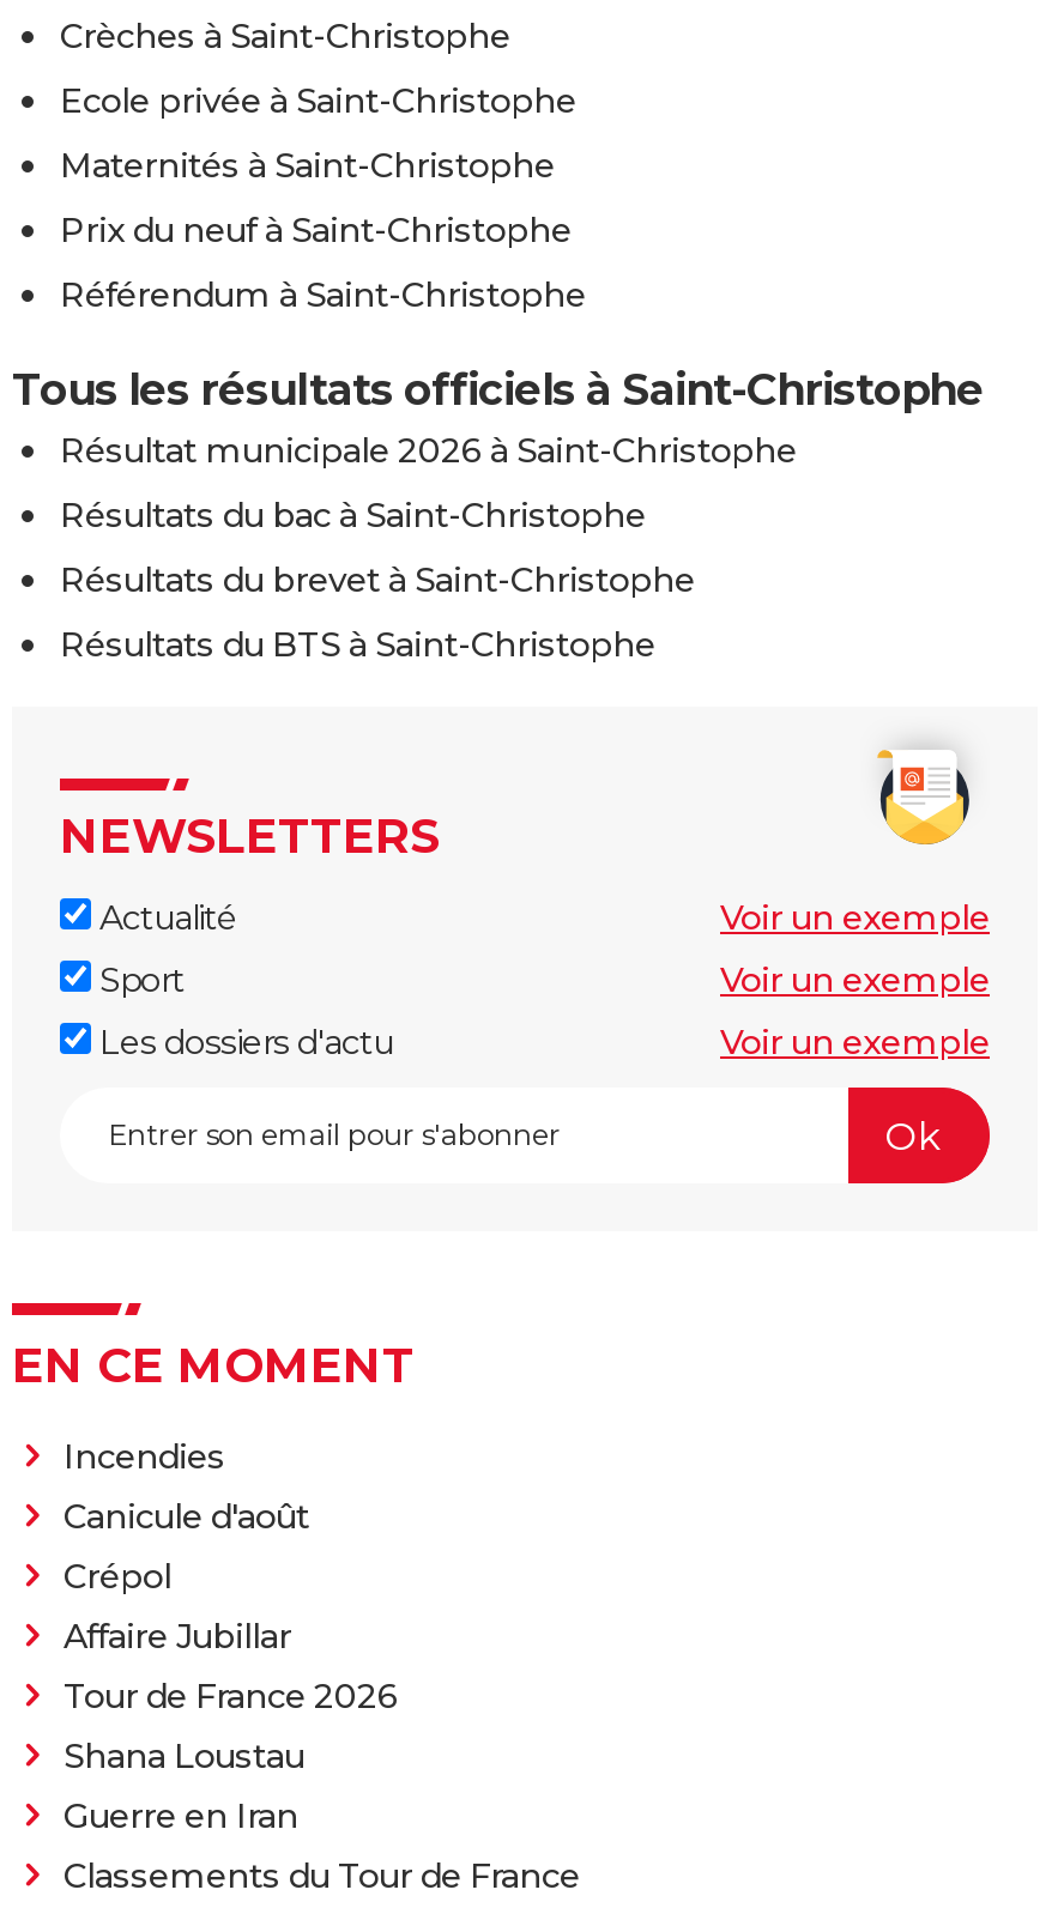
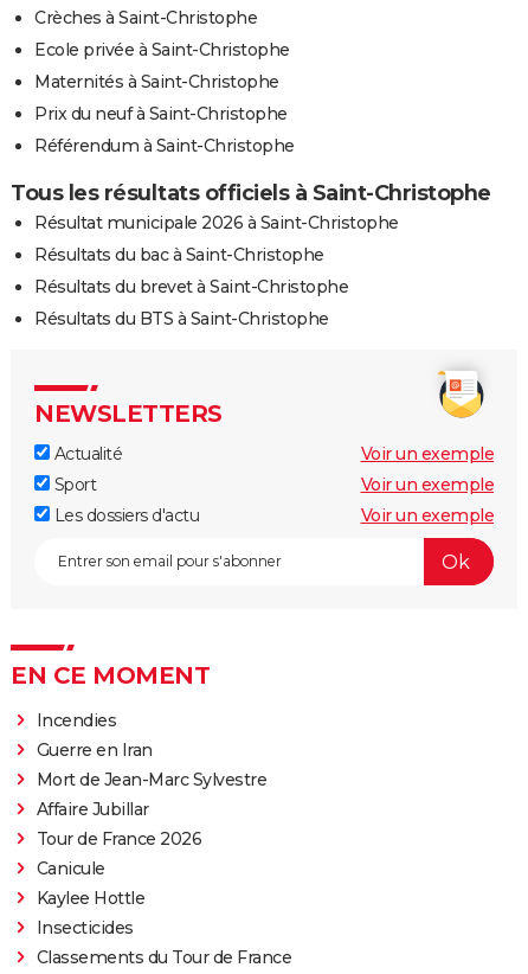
[64,1495,309,1598] Canicule d'août | Crépol -> [36,769,266,791] Mort de Jean-Marc Sylvestre
[64,1735,304,1778] Shana Loustau -> [36,858,144,939] Canicule | Kaylee Hottle | Insecticides
moved [64,1795,298,1838] -> [36,740,152,761]: Guerre en Iran

